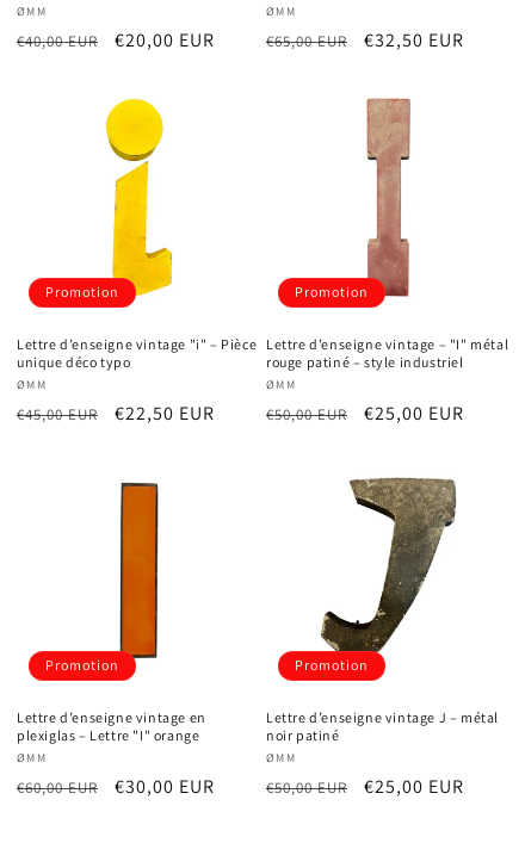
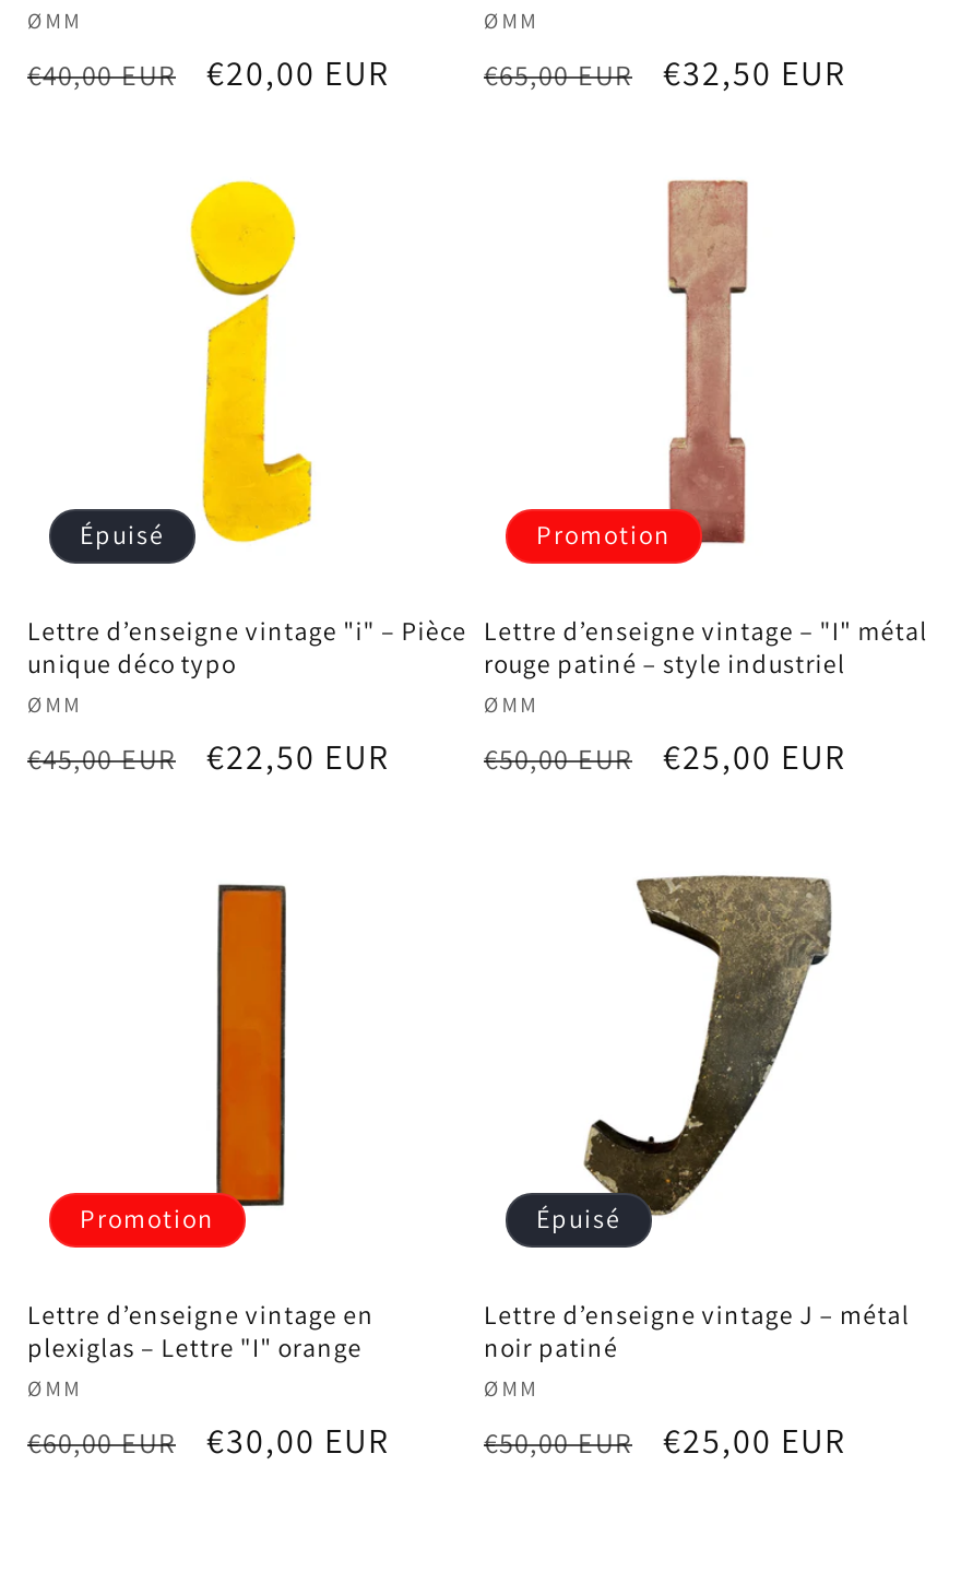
[45,283,119,300] Promotion -> [80,518,165,551] Épuisé
[295,656,369,674] Promotion -> [536,1202,621,1234] Épuisé

